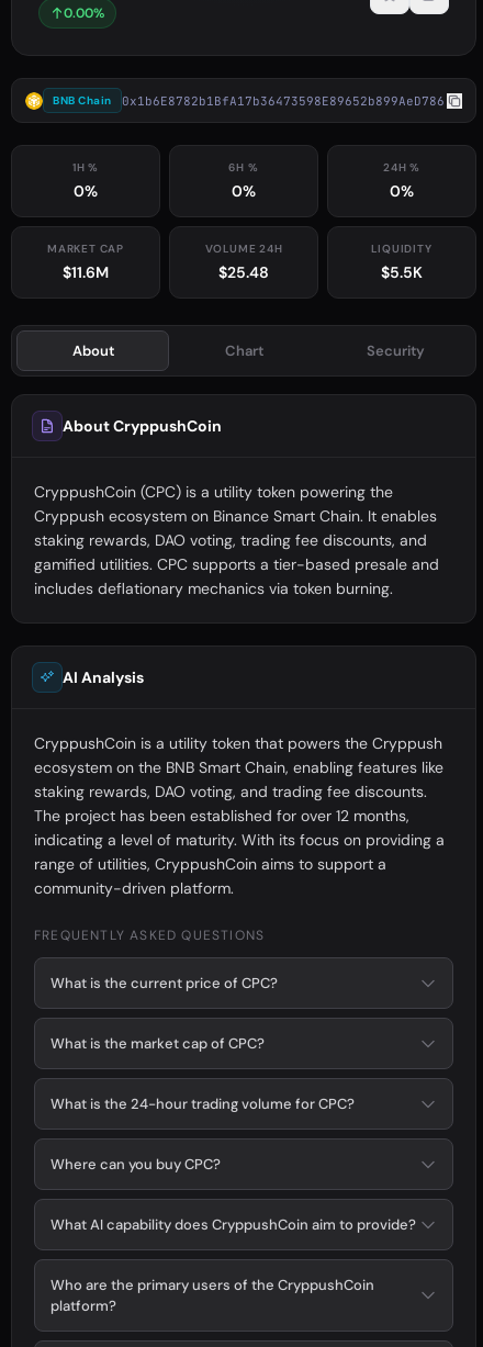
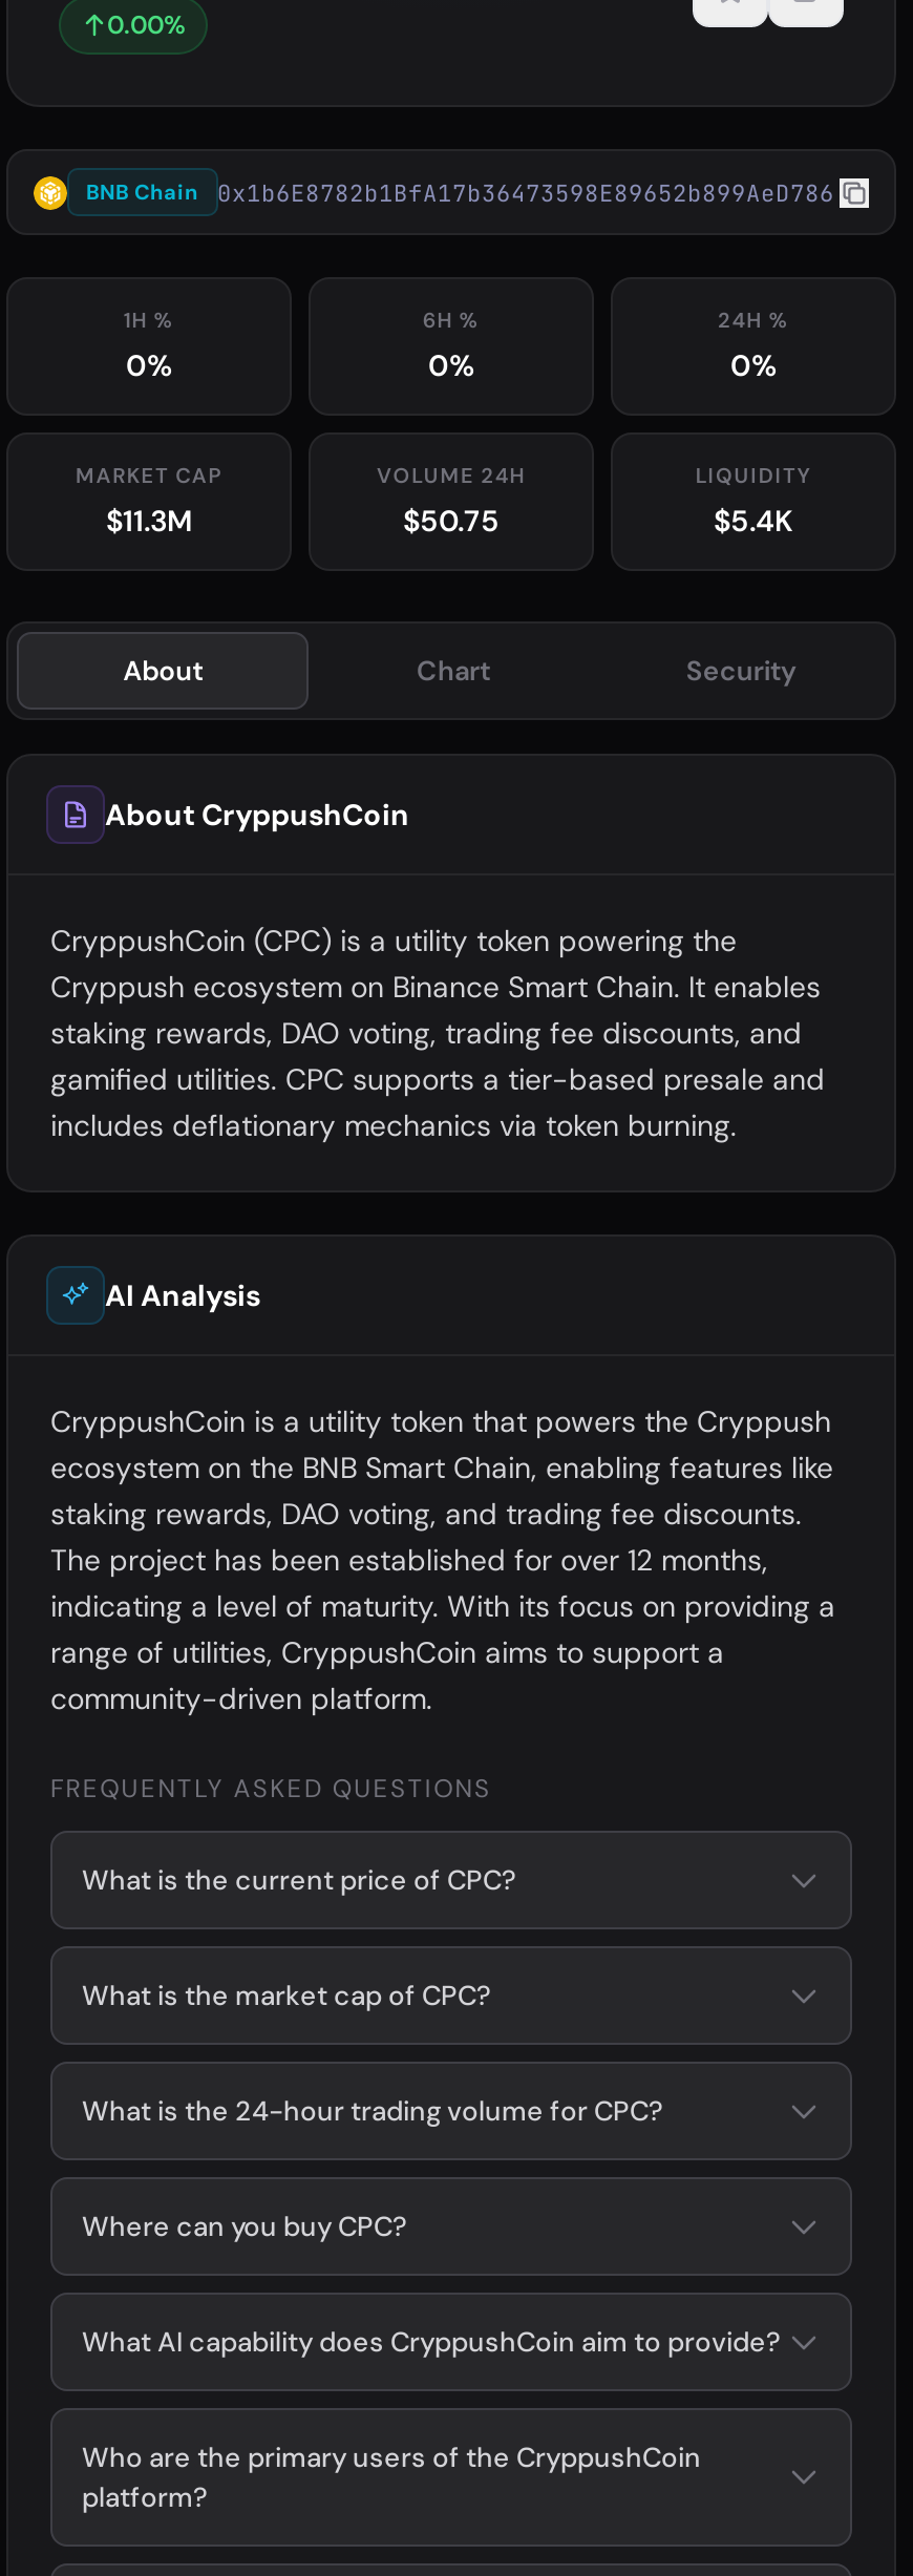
[63,263,109,282] $11.6M -> [106,502,192,540] $11.3M
[218,263,269,282] $25.48 -> [403,502,500,540] $50.75
[381,263,423,282] $5.5K -> [714,502,793,540] $5.4K

